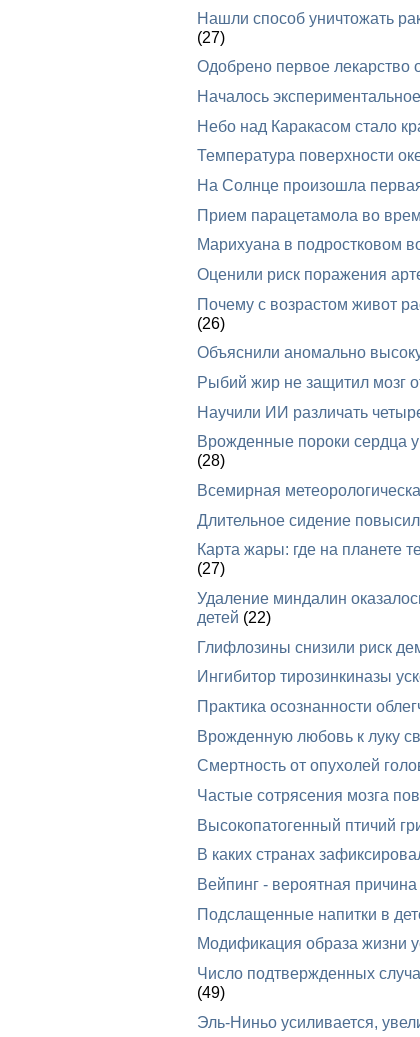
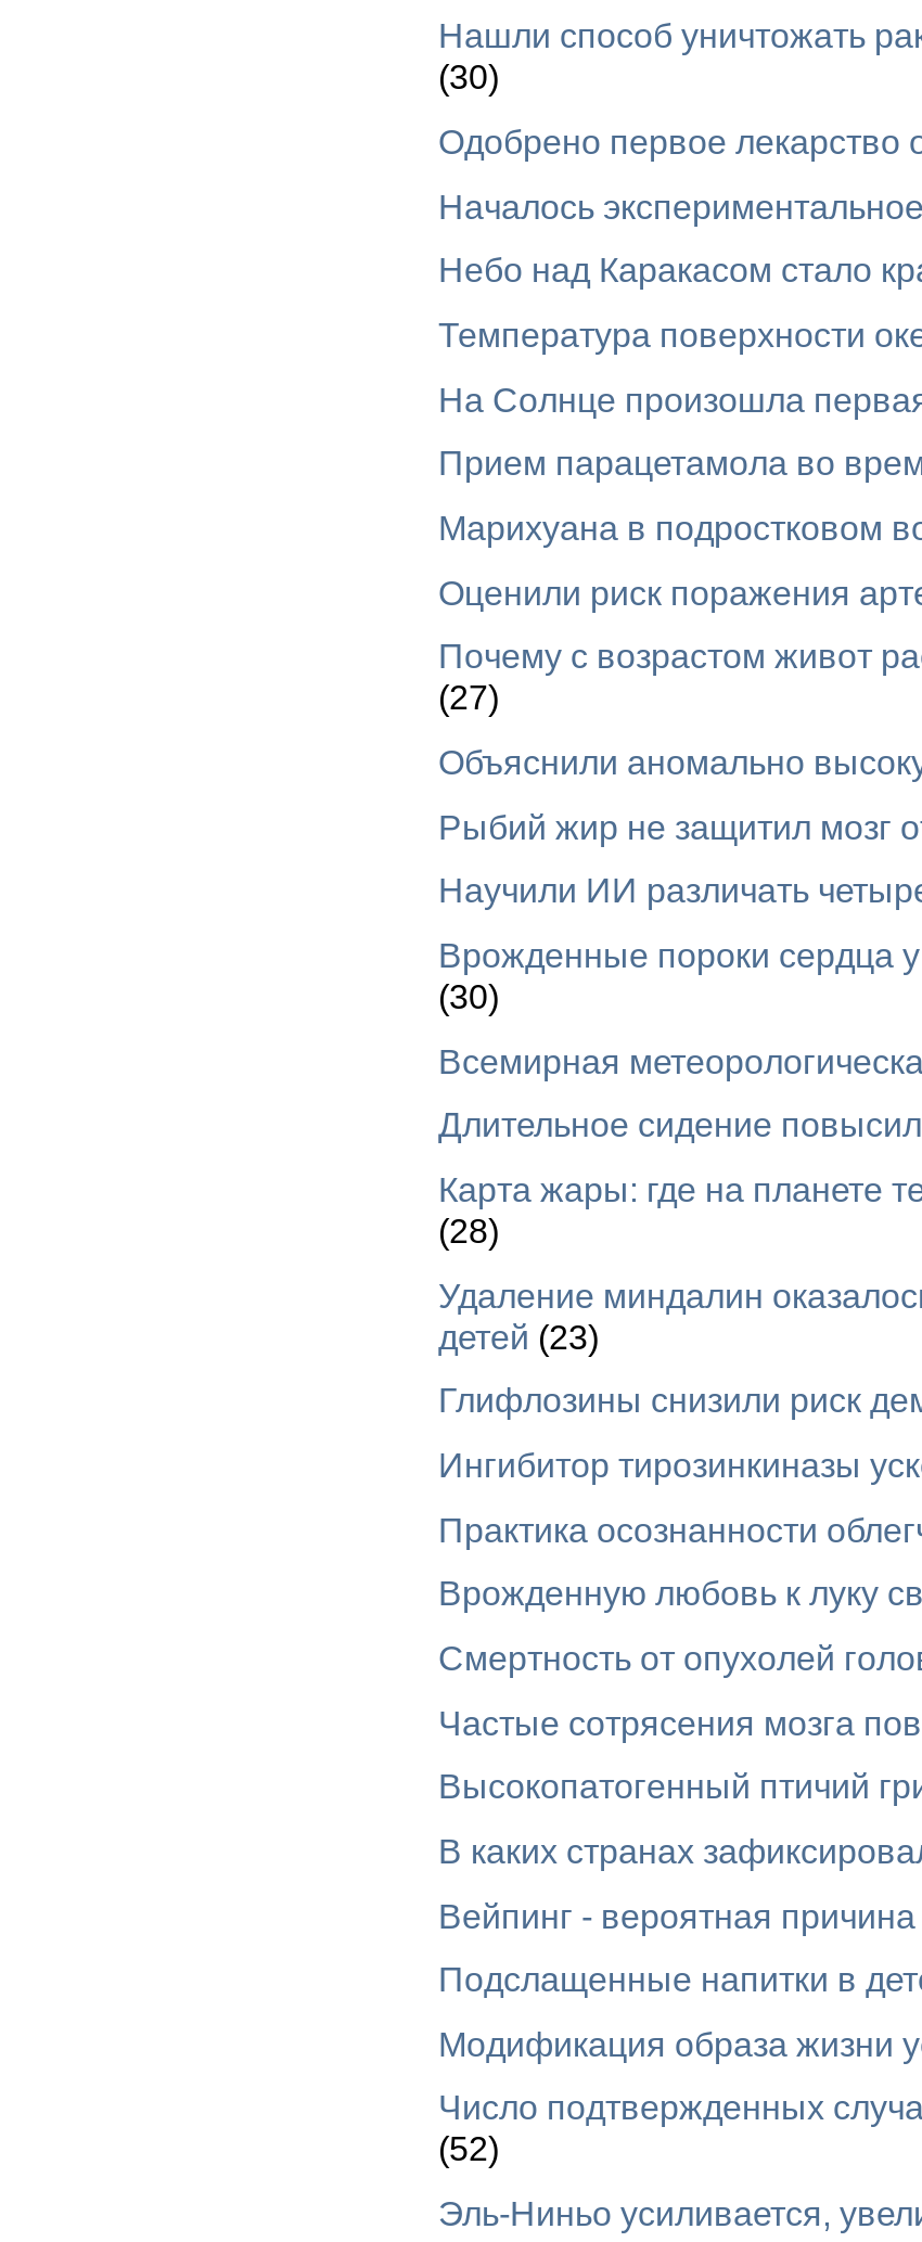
[197,28,225,46] (27) -> [438,57,499,96] (30)
[197,314,225,332] (26) -> [438,677,499,716] (27)
[197,451,225,469] (28) -> [438,976,499,1015] (30)
[197,559,225,577] (27) -> [438,1210,499,1249] (28)
[197,608,271,626] детей (22) -> [438,1316,599,1355] детей (23)
[197,983,225,1001] (49) -> [438,2129,499,2168] (52)

